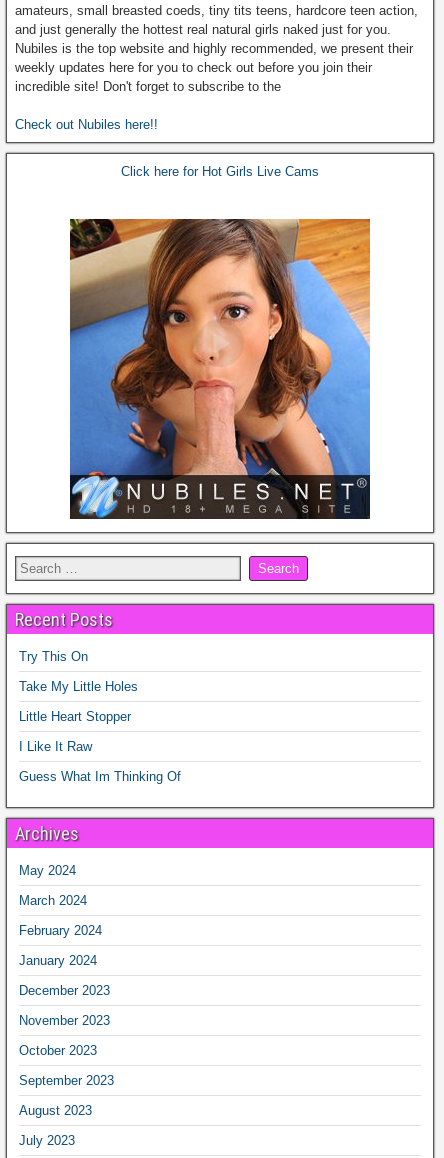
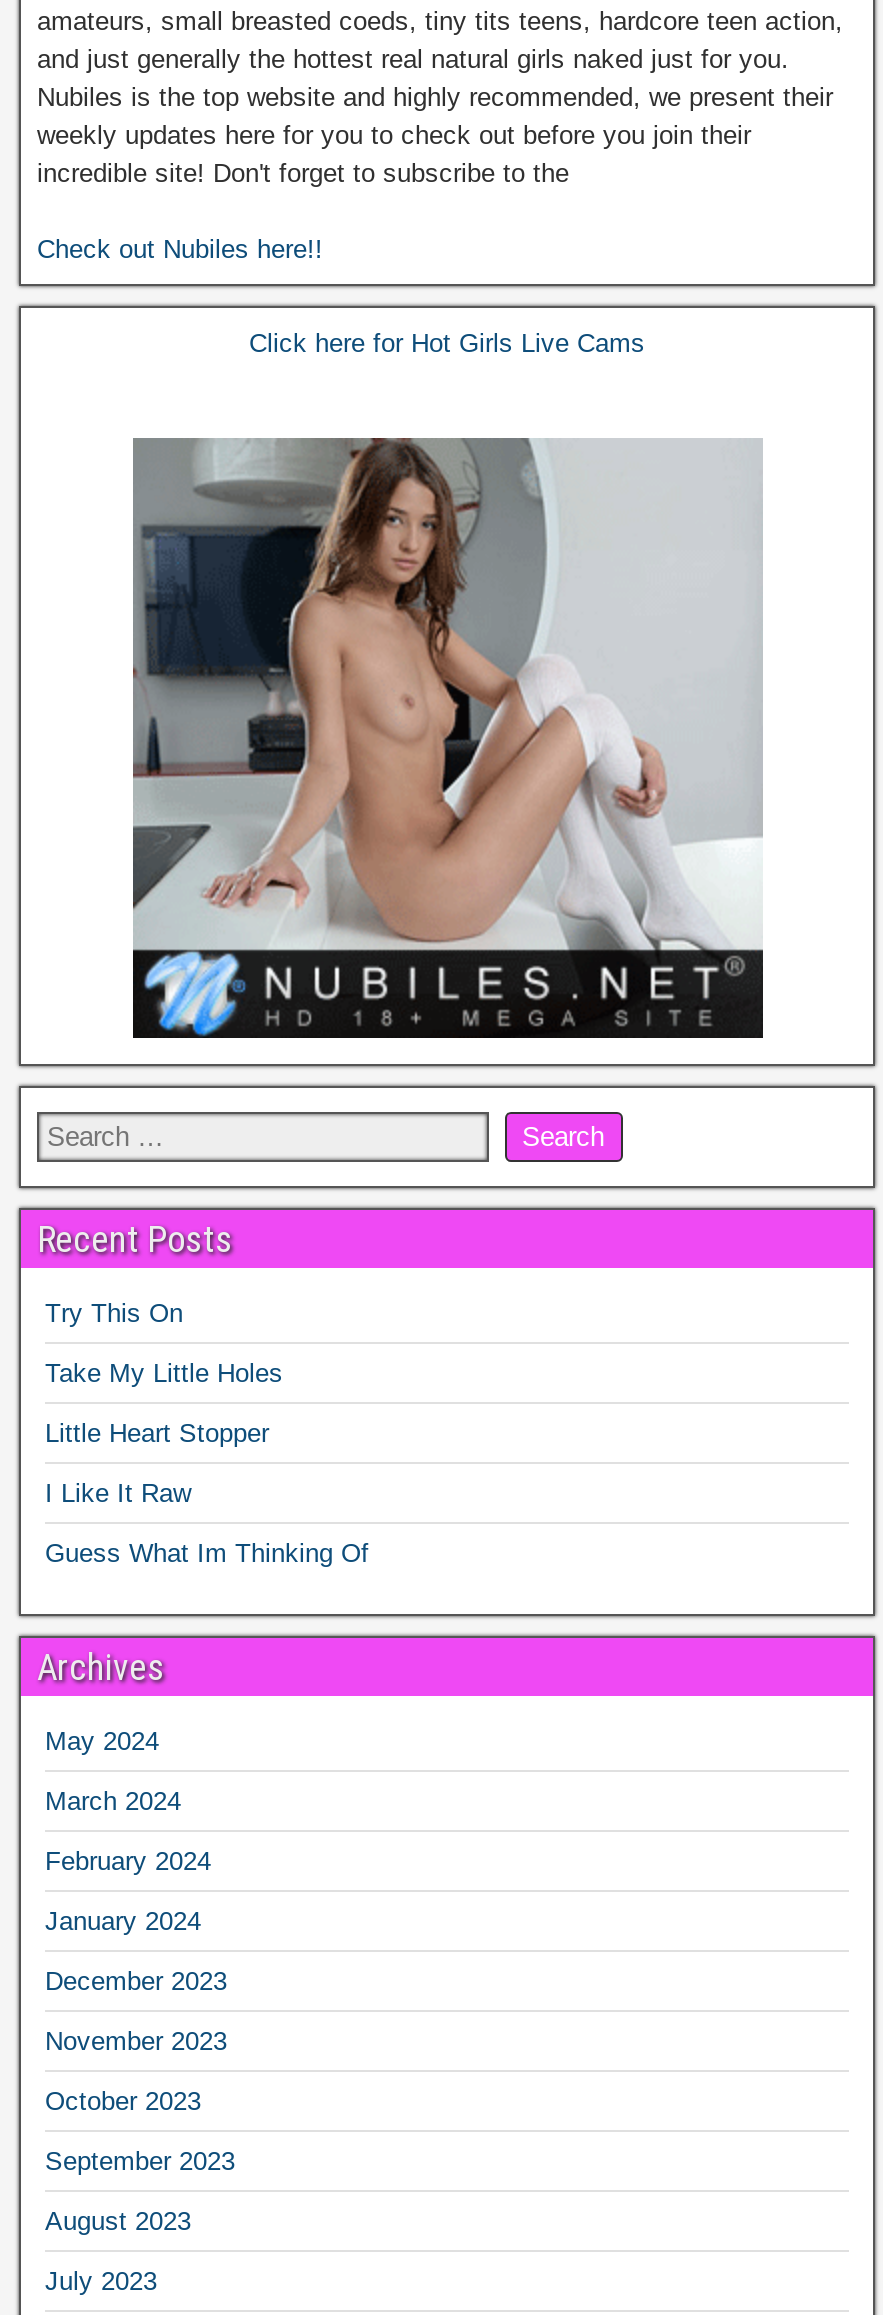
[63,218,378,519] [image] -> [131,436,765,1040] [image]

